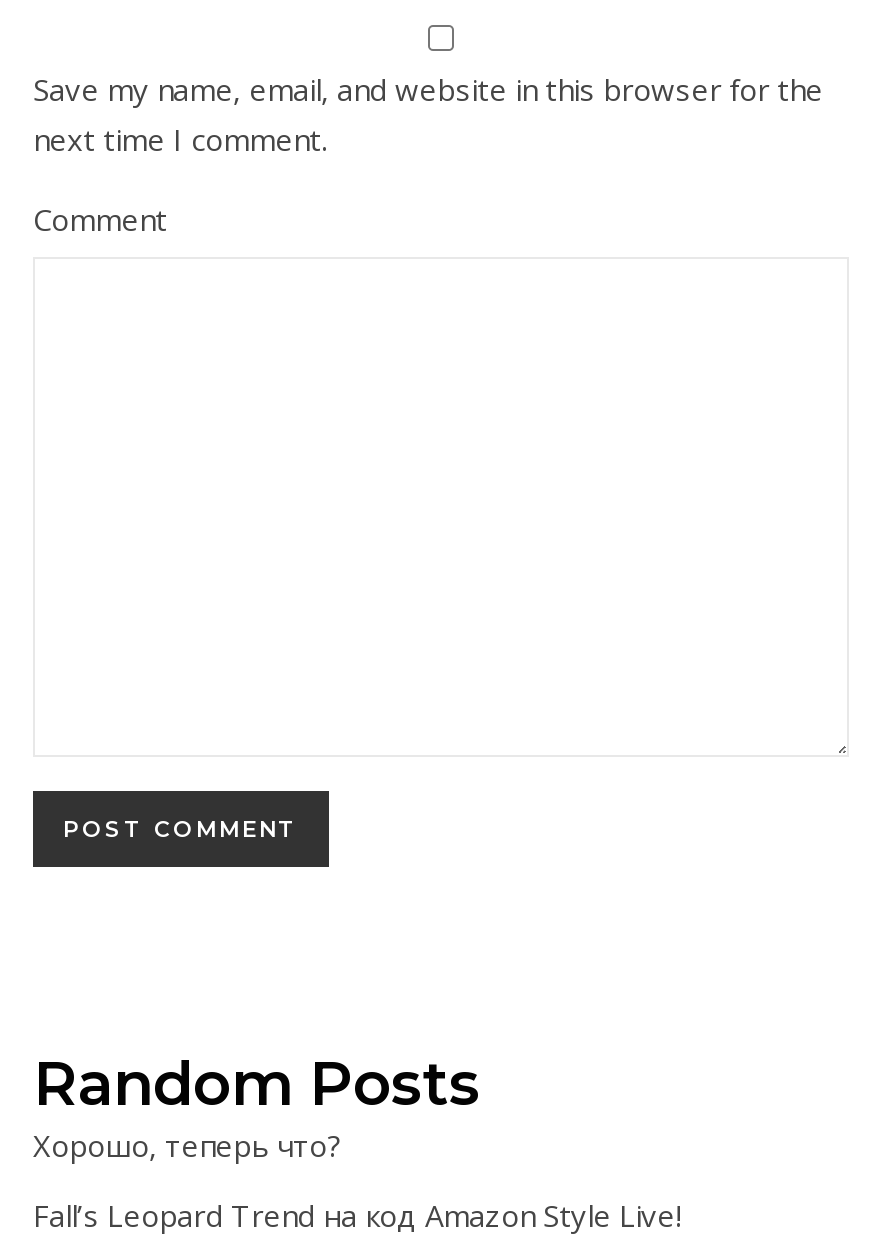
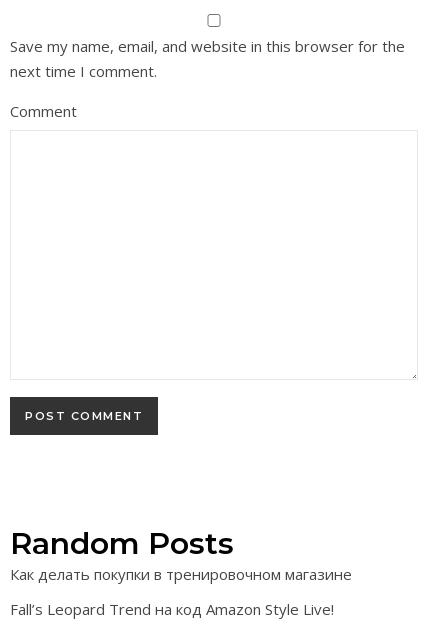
[33,1125,341,1165] Хорошо, теперь что? -> [10,564,352,584] Как делать покупки в тренировочном магазине

